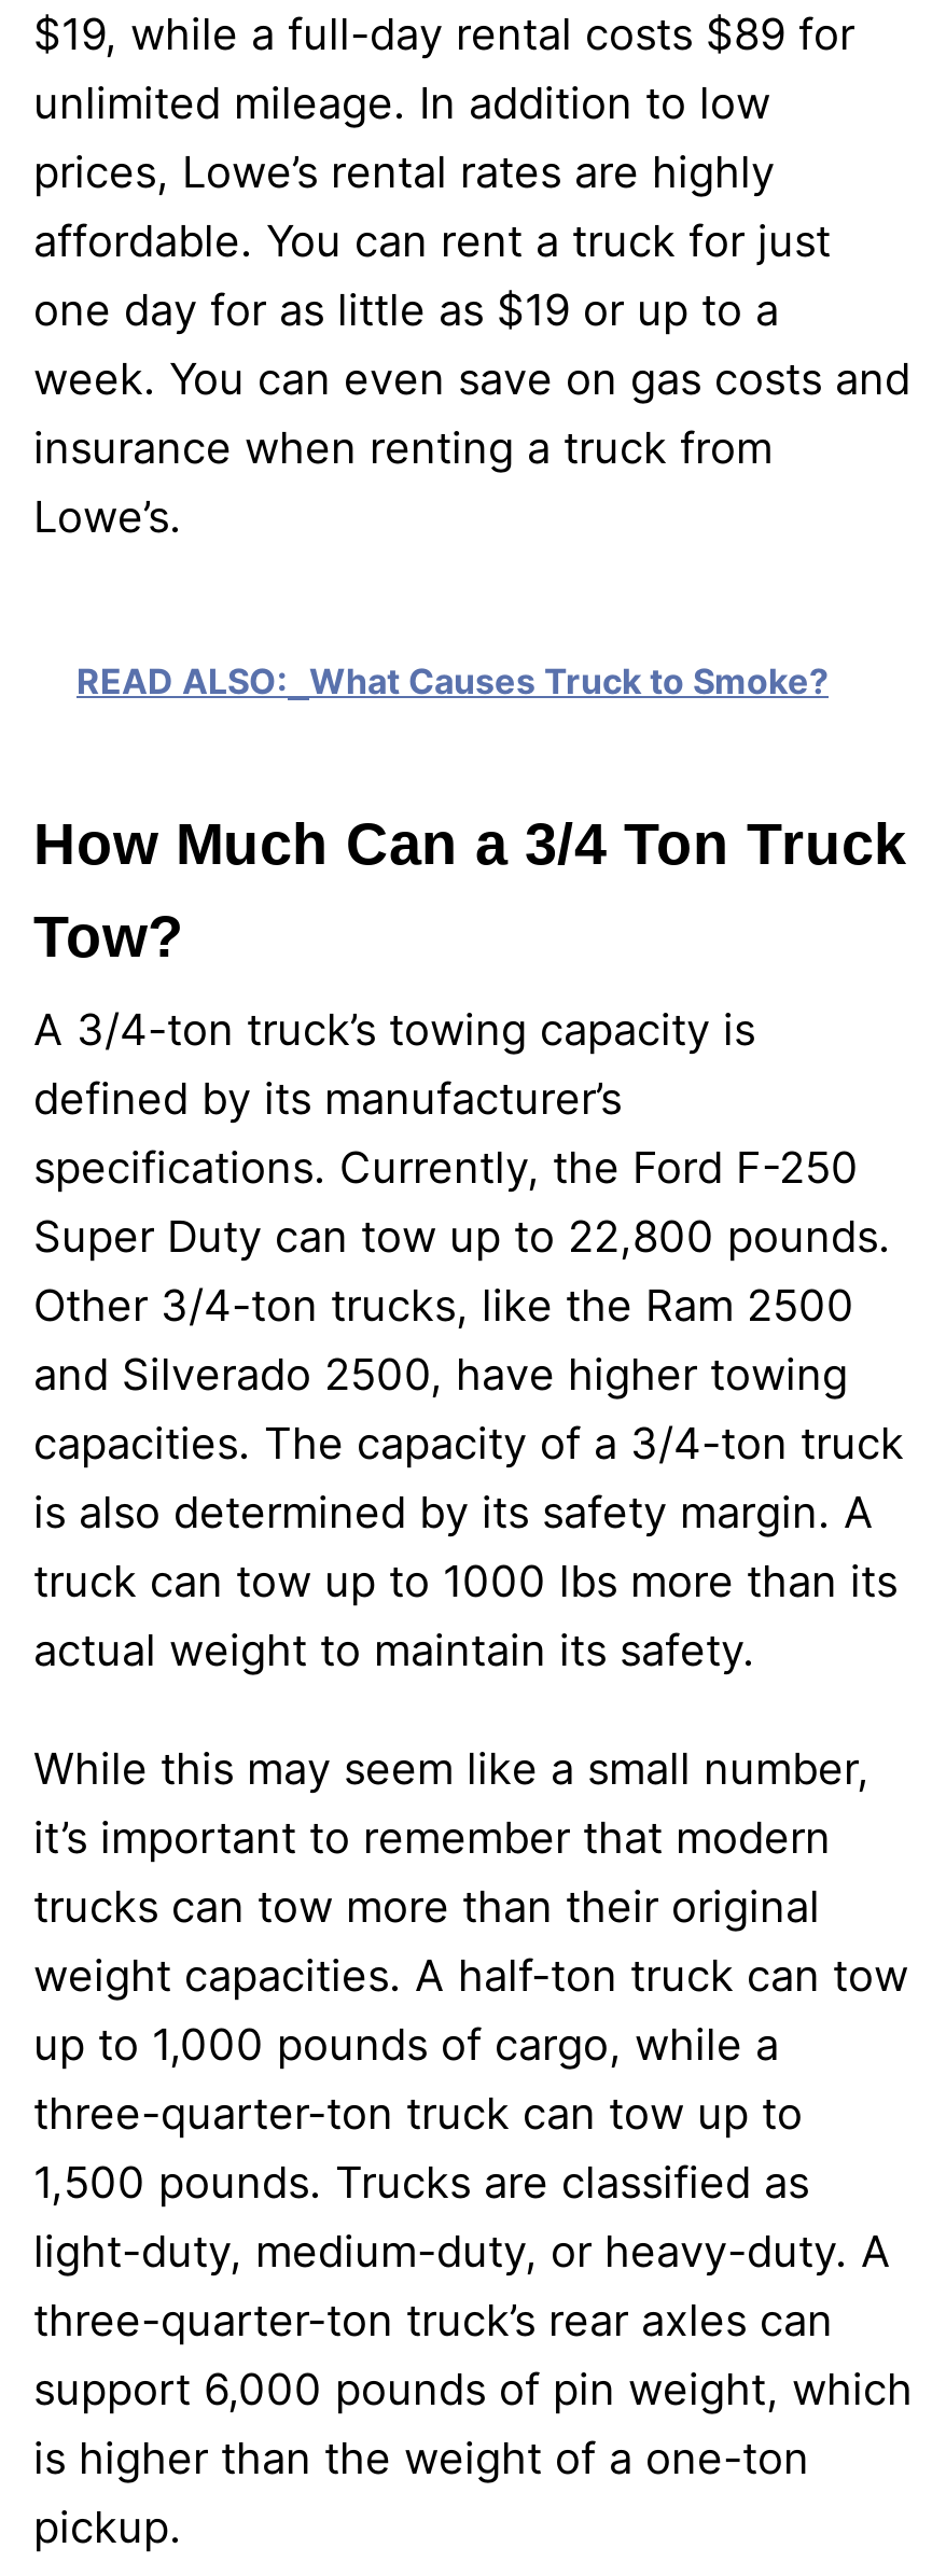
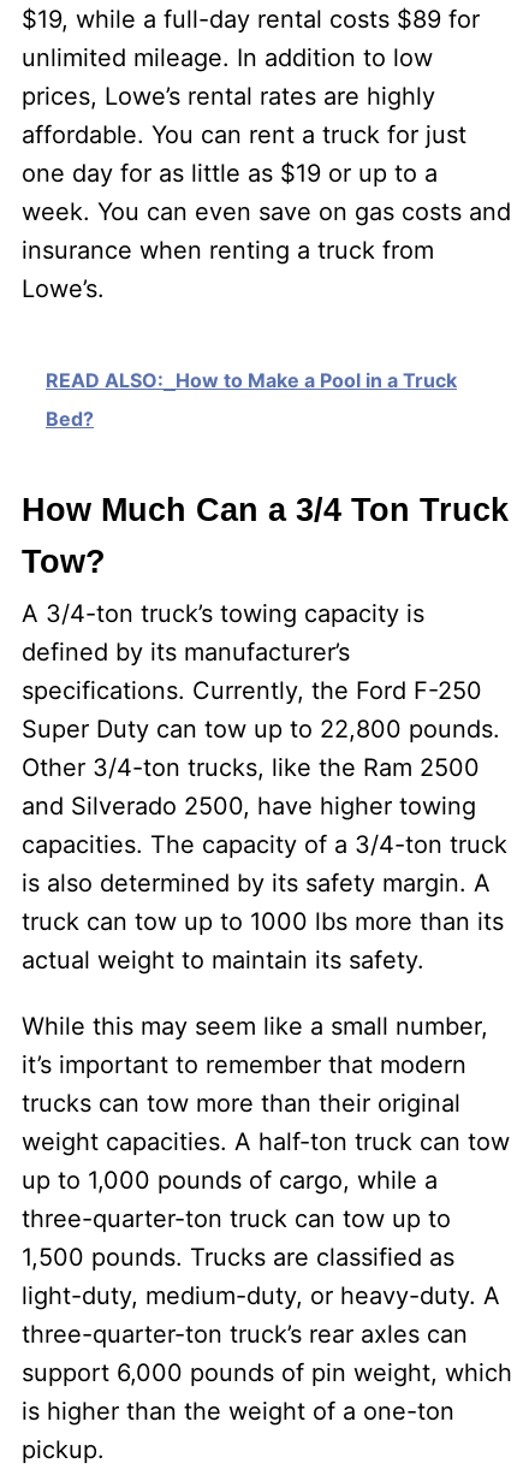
[76,660,829,703] READ ALSO: What Causes Truck to Smoke? -> [46,369,457,431] READ ALSO: How to Make a Pool in a Truck | Bed?

